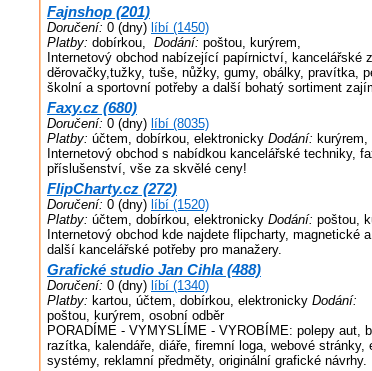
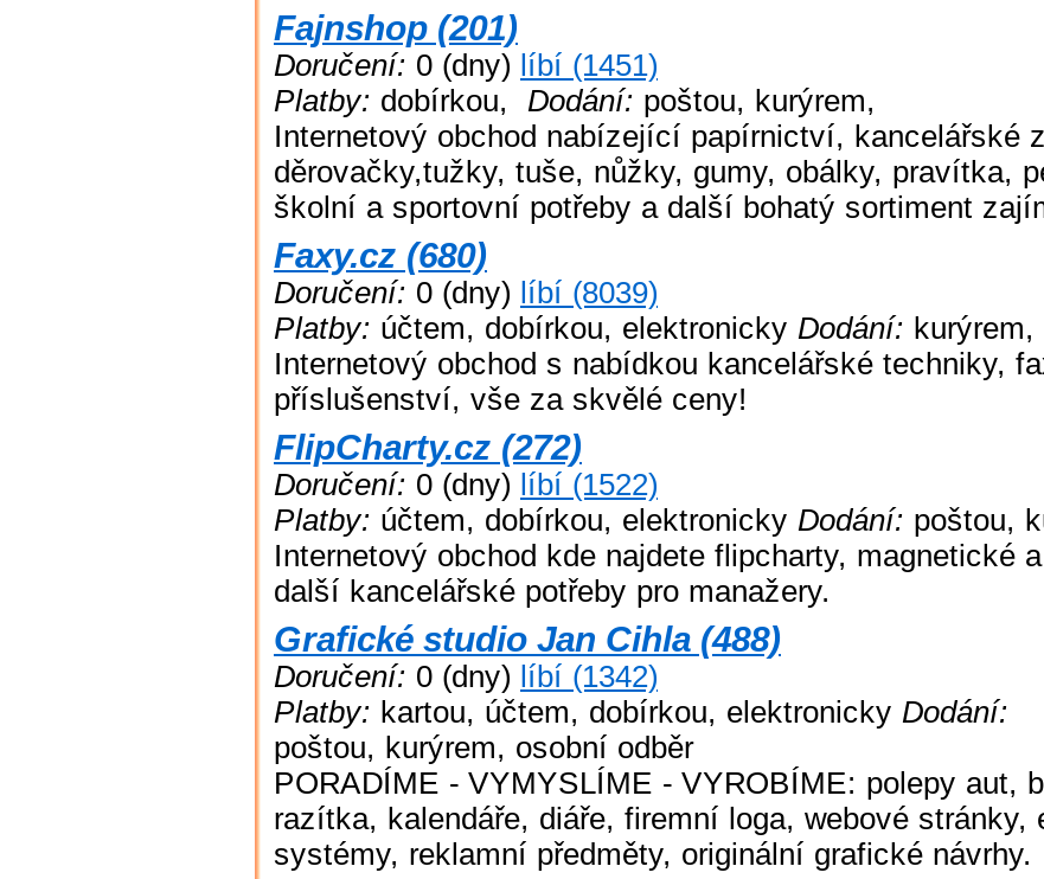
[47,20,209,35] Doručení:0 (dny) líbí (1450) -> [274,47,658,83] Doručení:0 (dny) líbí (1451)
[47,116,209,131] Doručení:0 (dny) líbí (8035) -> [274,275,658,310] Doručení:0 (dny) líbí (8039)
[47,197,209,212] Doručení: 0 (dny) líbí (1520) -> [274,467,658,502] Doručení: 0 (dny) líbí (1522)
[47,278,209,293] Doručení: 0 (dny) líbí (1340) -> [274,659,658,694] Doručení: 0 (dny) líbí (1342)

